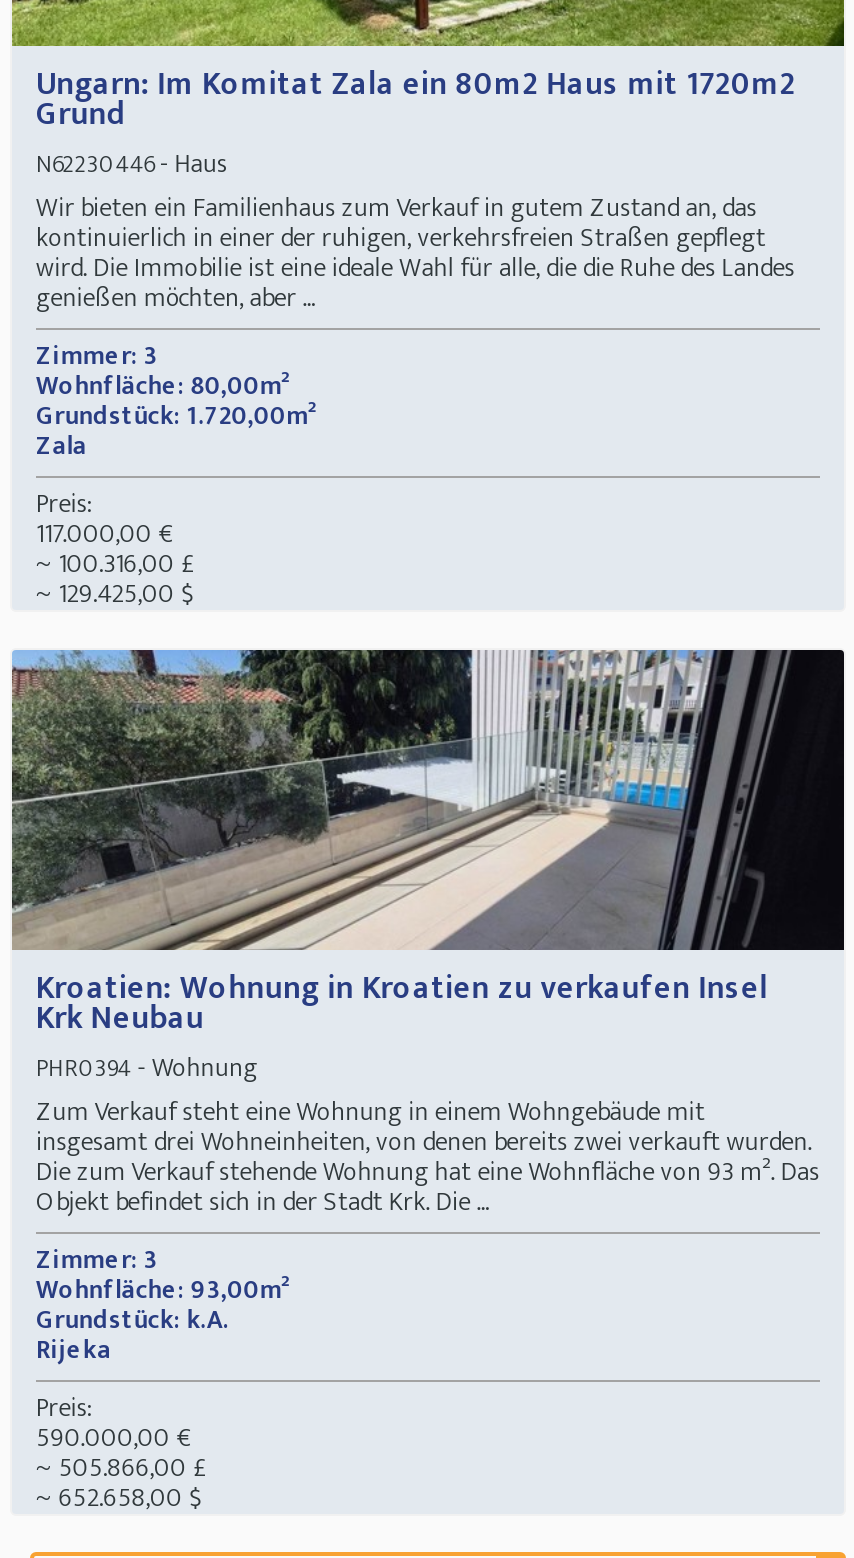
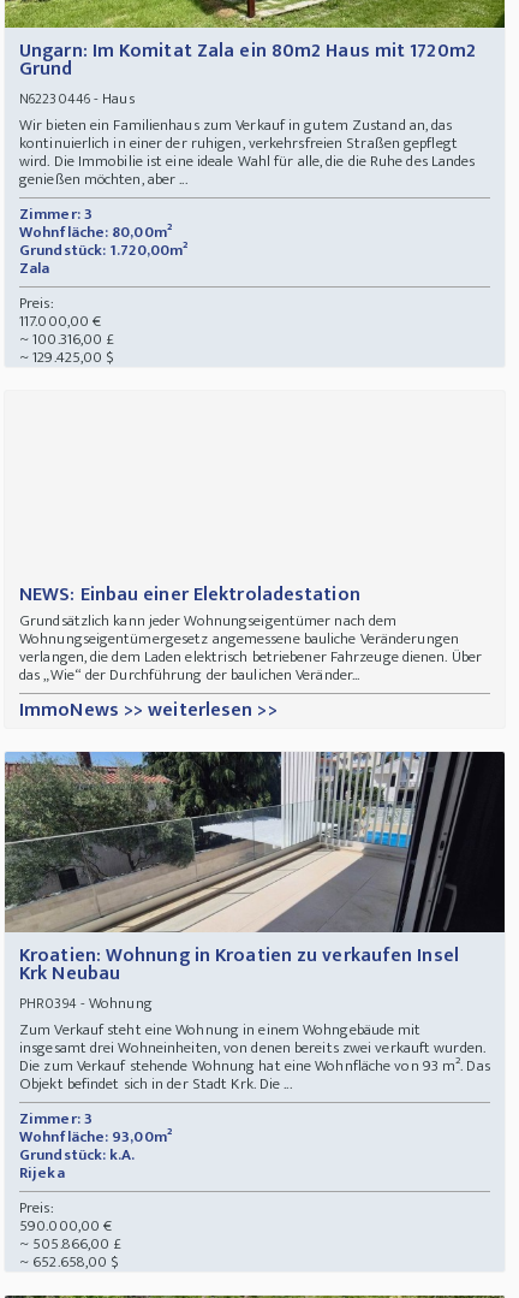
none -> [19,579,482,727] NEWS: Einbau einer Elektroladestation | Grundsätzlich kann jeder Wohnungseigentümer nach dem | Wohnungseigentümergesetz angemessene bauliche Veränderungen | verlangen, die dem Laden elektrisch betriebener Fahrzeuge dienen. Über | das „Wie“ der Durchführung der baulichen Veränder... | ImmoNews >> weiterlesen >>

